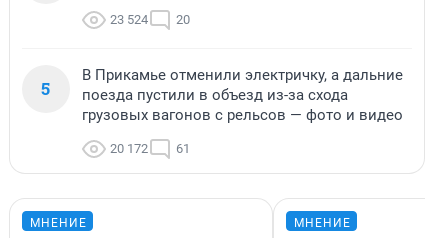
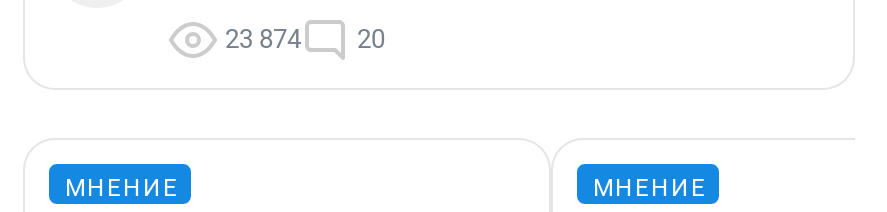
[110,12,190,27] 23 524 20 -> [225,25,385,55] 23 874 20
[82,66,403,156] В Прикамье отменили электричку, а дальние | поезда пустили в объезд из-за схода | грузовых вагонов с рельсов — фото и видео | 20 172 | 61 -> none
[41,77,51,100] 5 -> none

